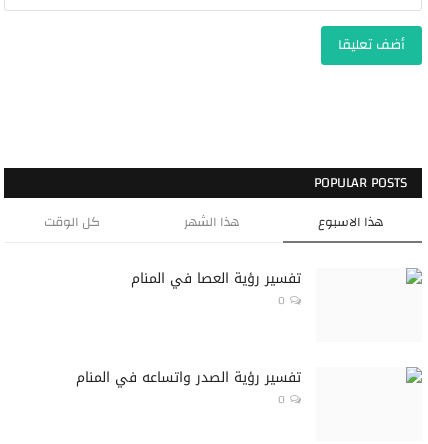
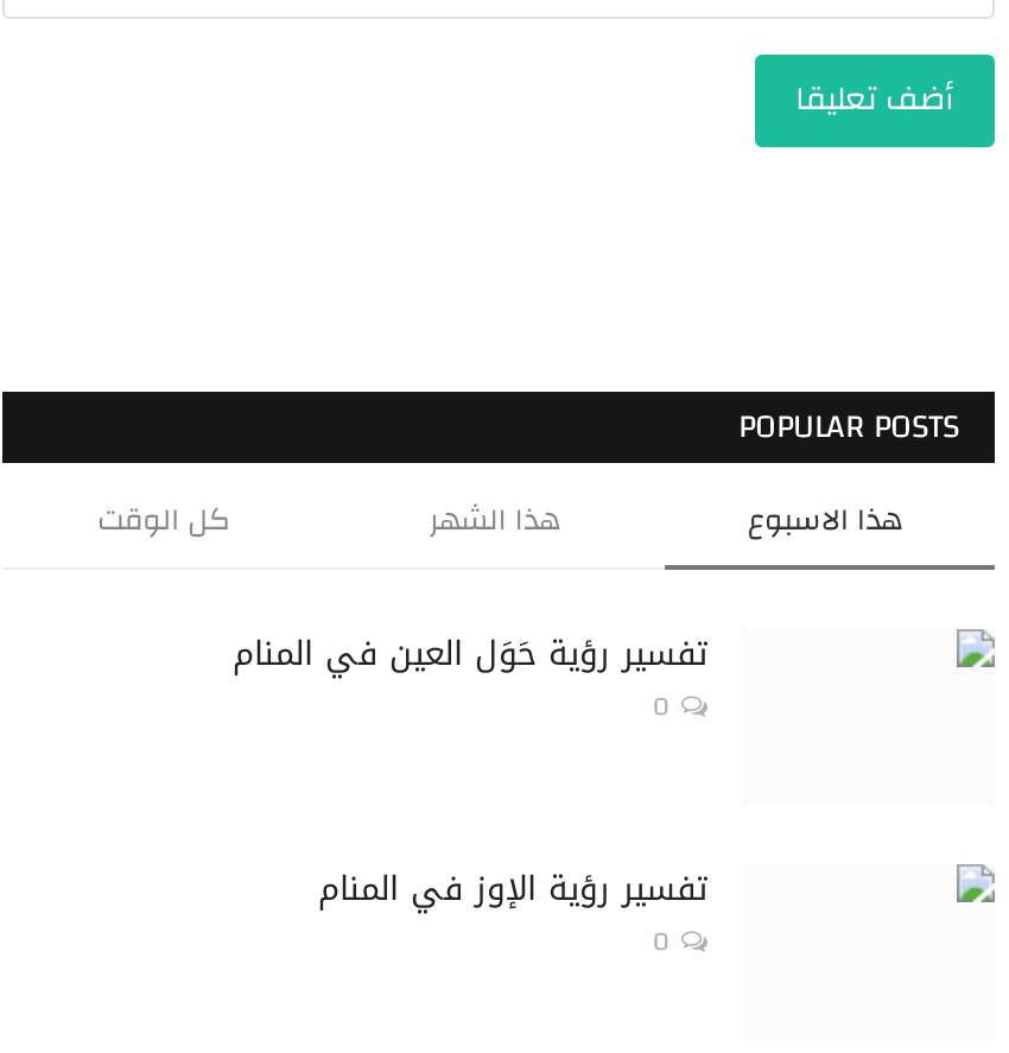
[131,265,301,292] تفسير رؤية العصا في المنام -> [233,623,707,687] تفسير رؤية حَوَل العين في المنام
[76,364,301,391] تفسير رؤية الصدر واتساعه في المنام -> [318,858,707,922] تفسير رؤية الإوز في المنام

